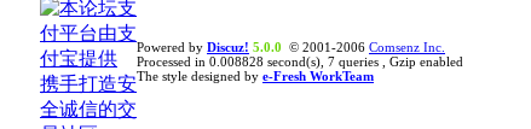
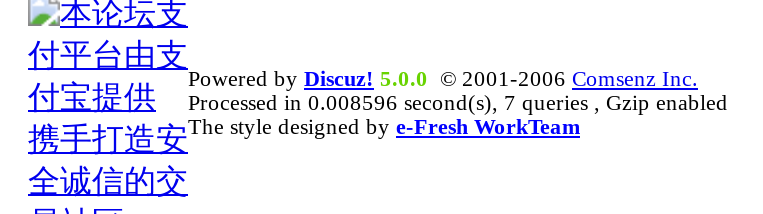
[137,54,463,69] Processed in 0.008828 second(s), 7 queries , Gzip enabled -> [188,90,728,114] Processed in 0.008596 second(s), 7 queries , Gzip enabled

